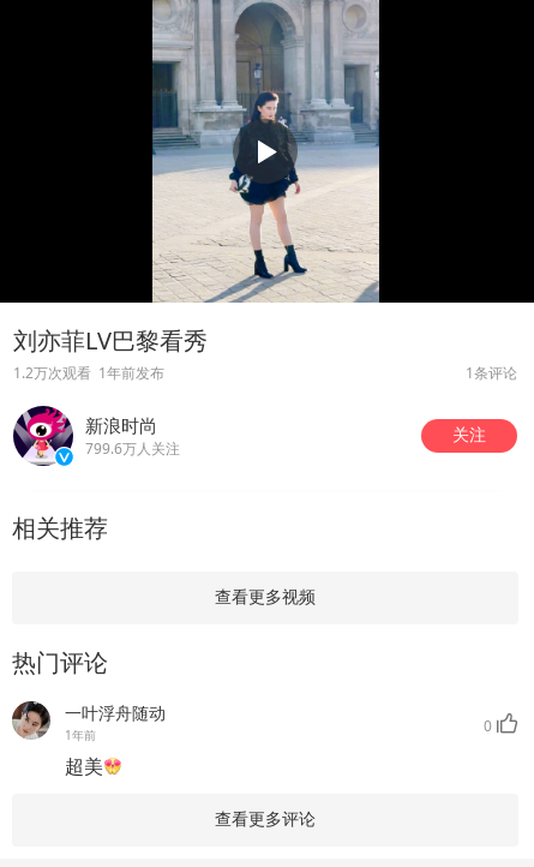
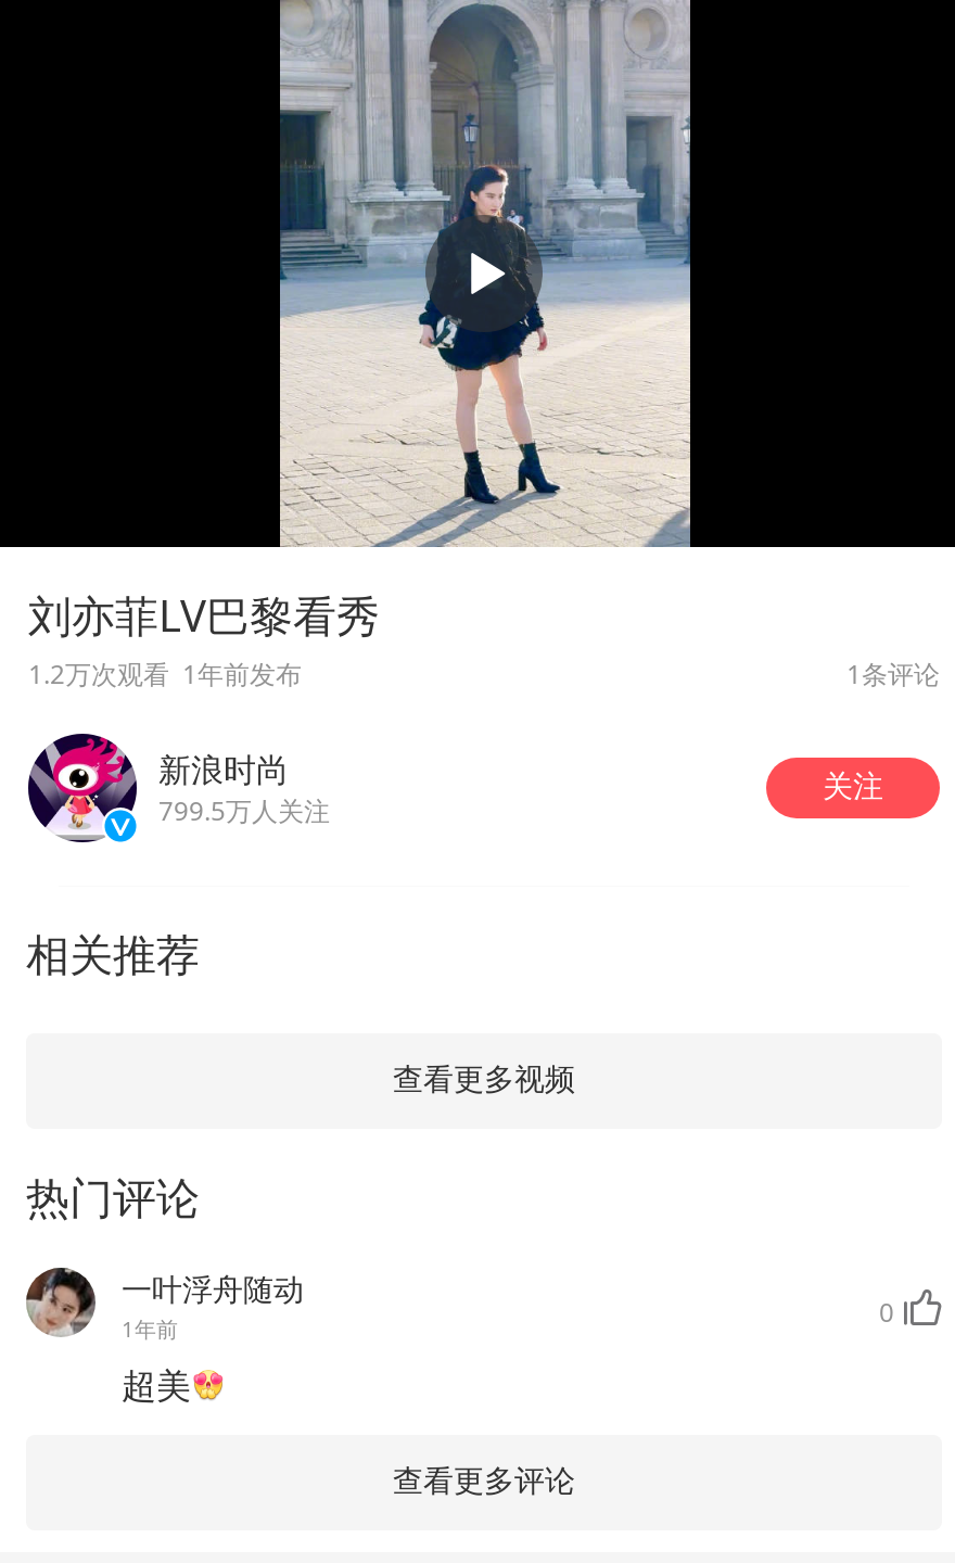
[85,438,180,458] 799.6万人关注 -> [158,791,330,828] 799.5万人关注

